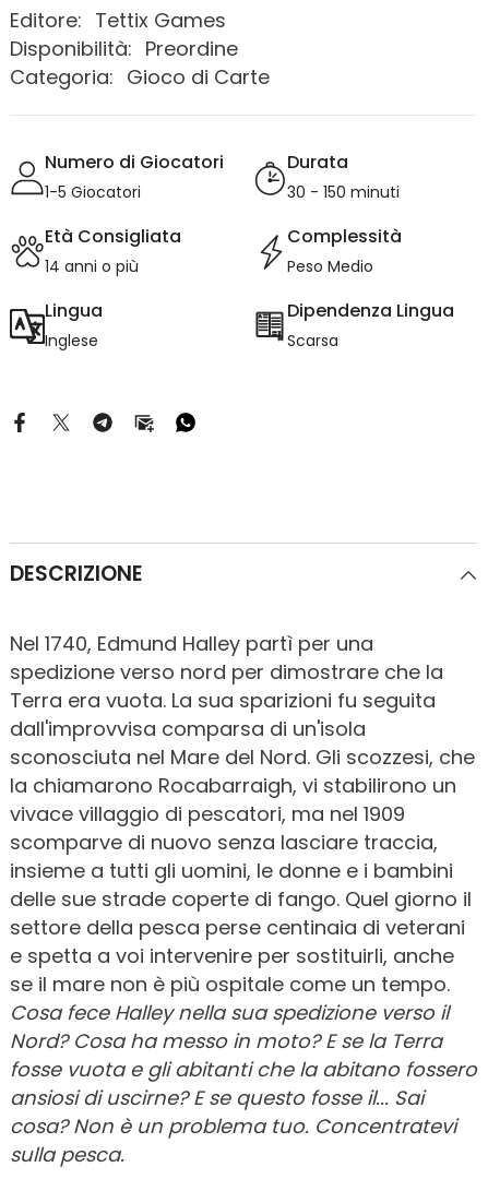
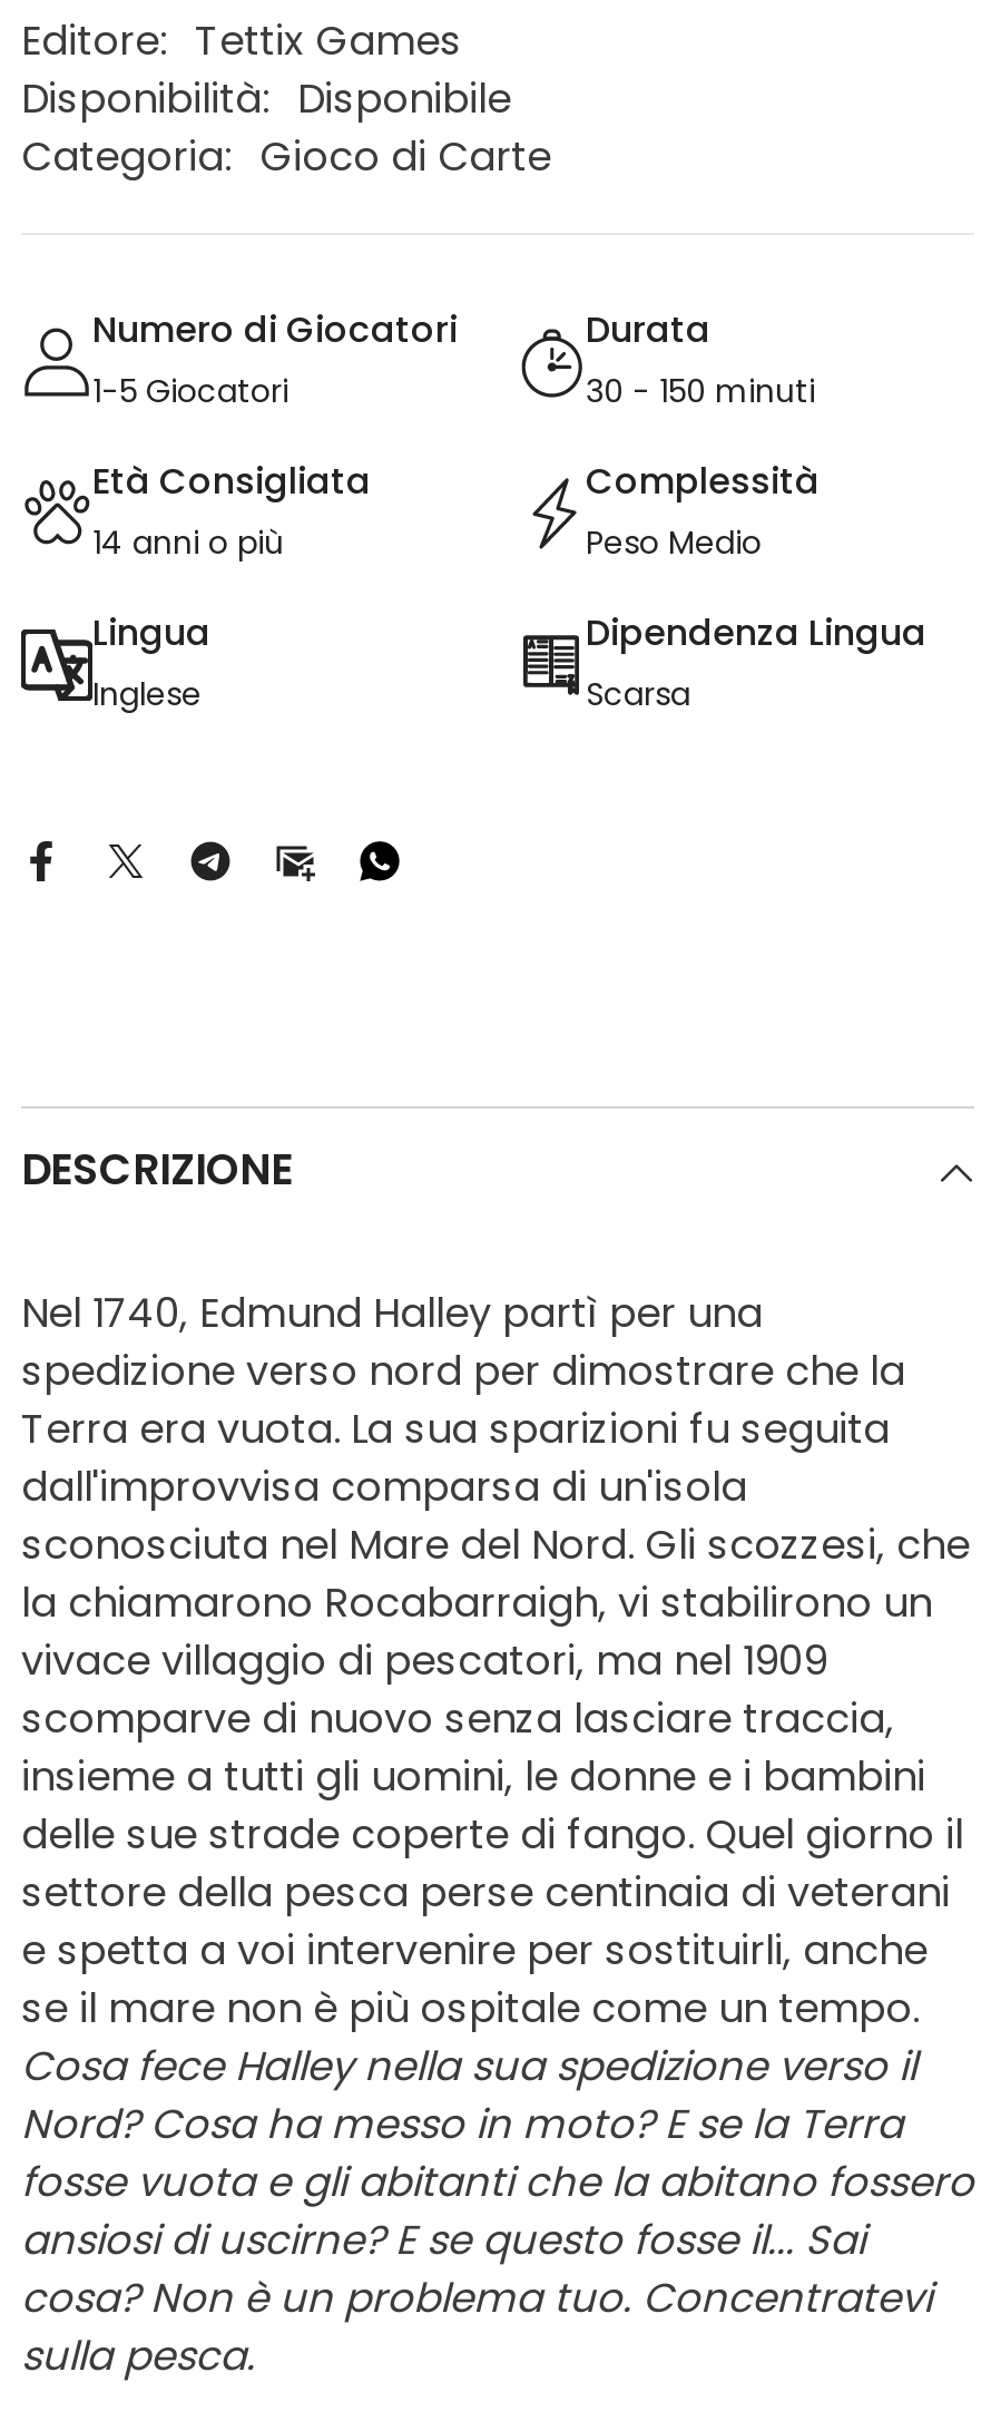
[10,35,238,62] Disponibilità: Preordine -> [21,70,511,126] Disponibilità: Disponibile

